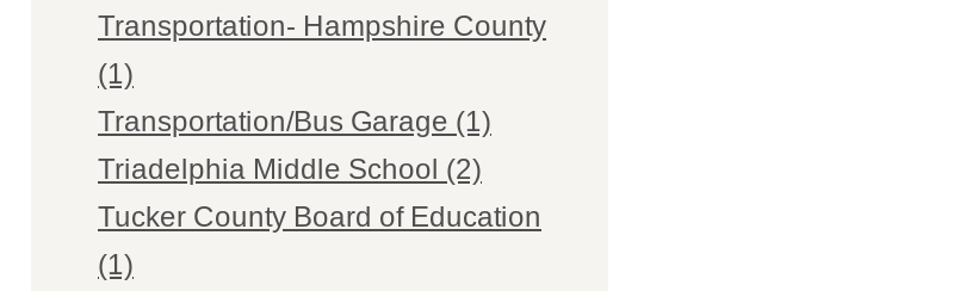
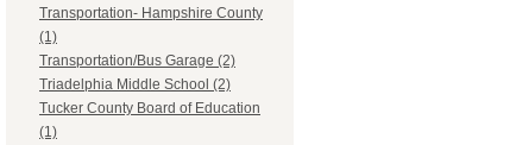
[98,106,491,139] Transportation/Bus Garage (1) -> [39,53,235,69] Transportation/Bus Garage (2)

